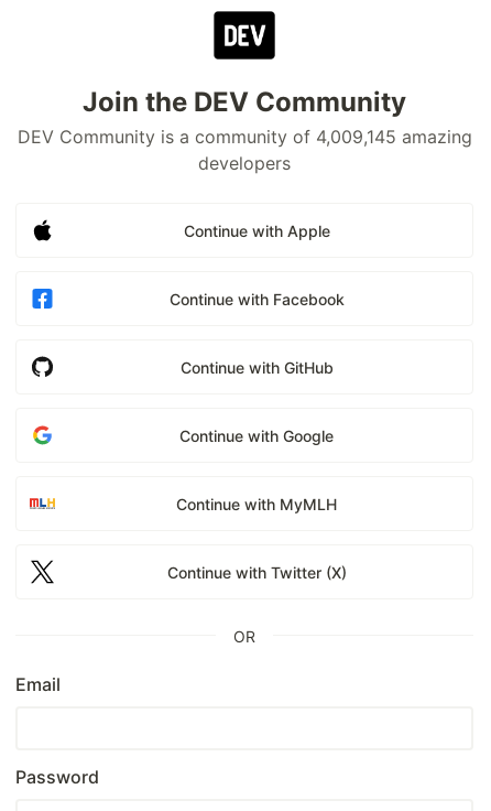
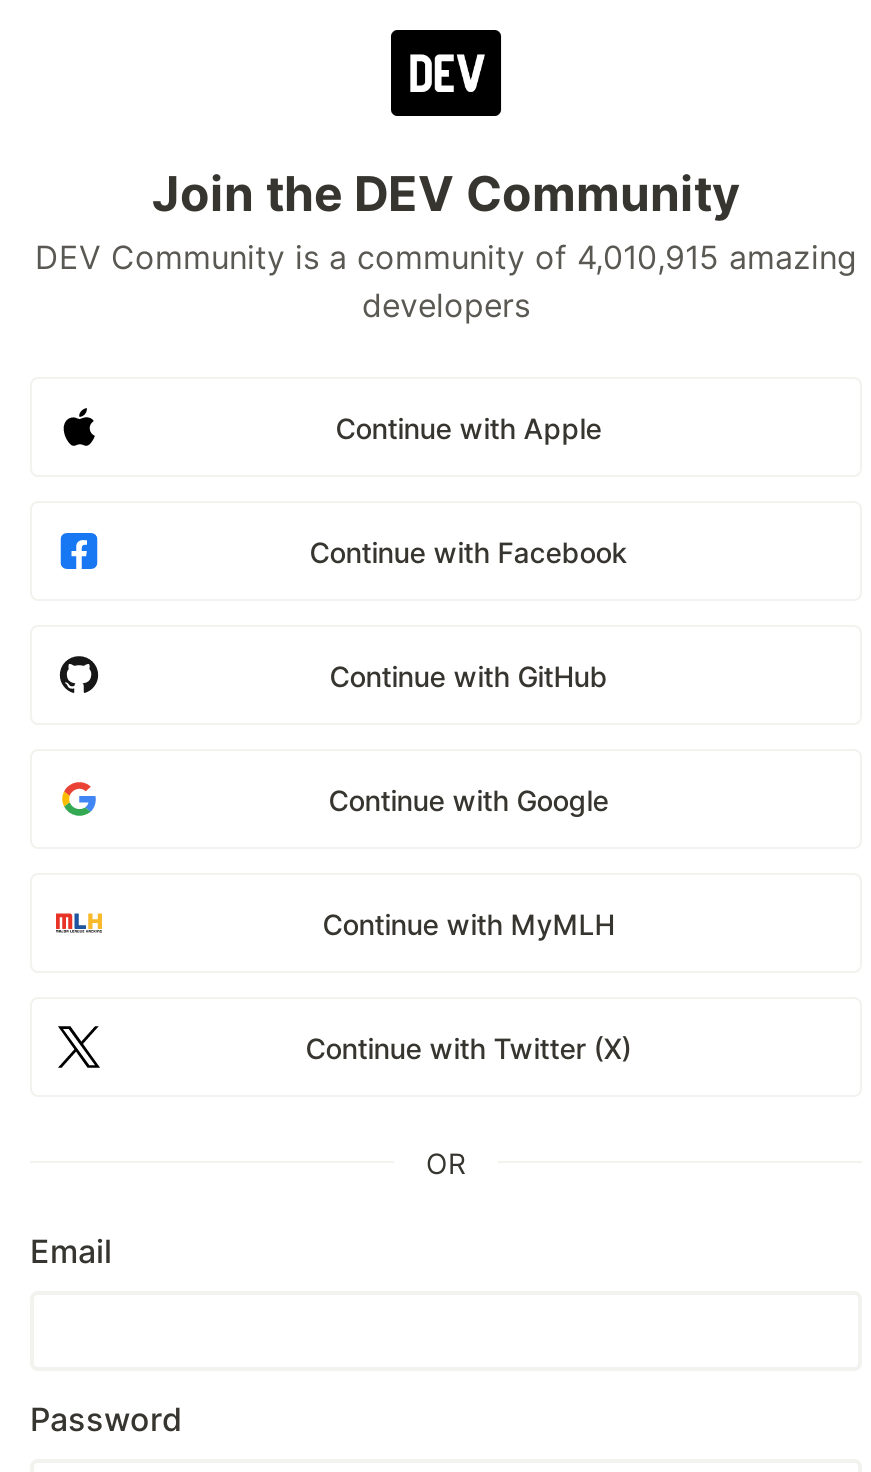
[17,126,472,148] DEV Community is a community of 4,009,145 amazing -> [35,237,857,277] DEV Community is a community of 4,010,915 amazing

